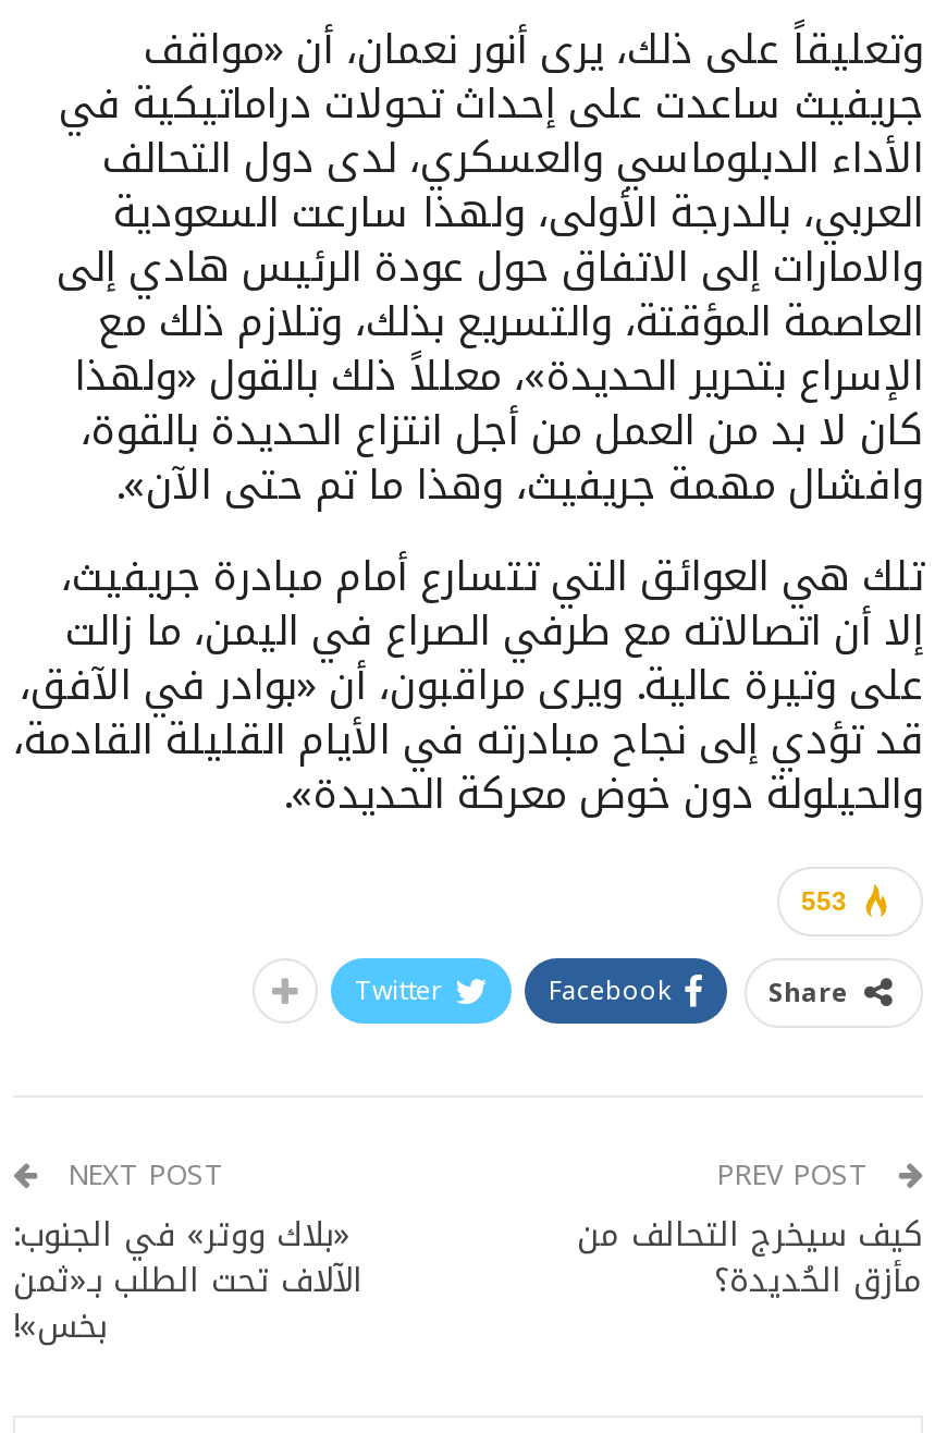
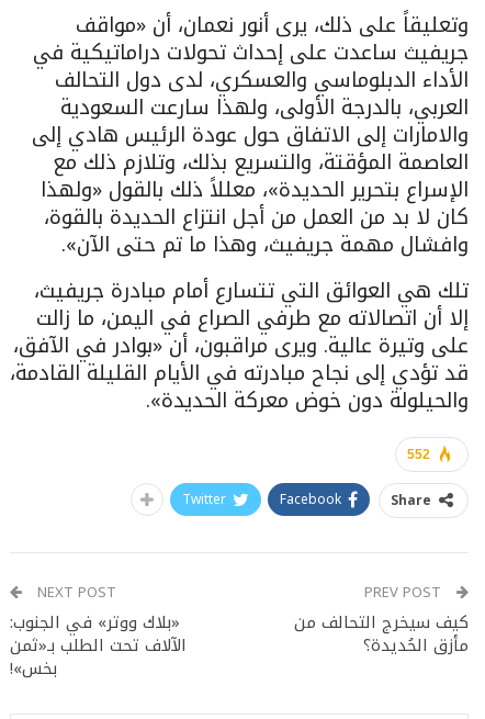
[801,885,847,916] 553 -> [407,446,430,462] 552

